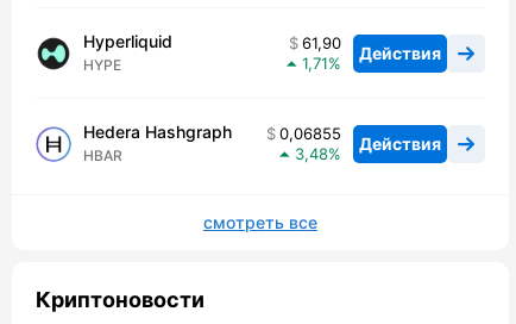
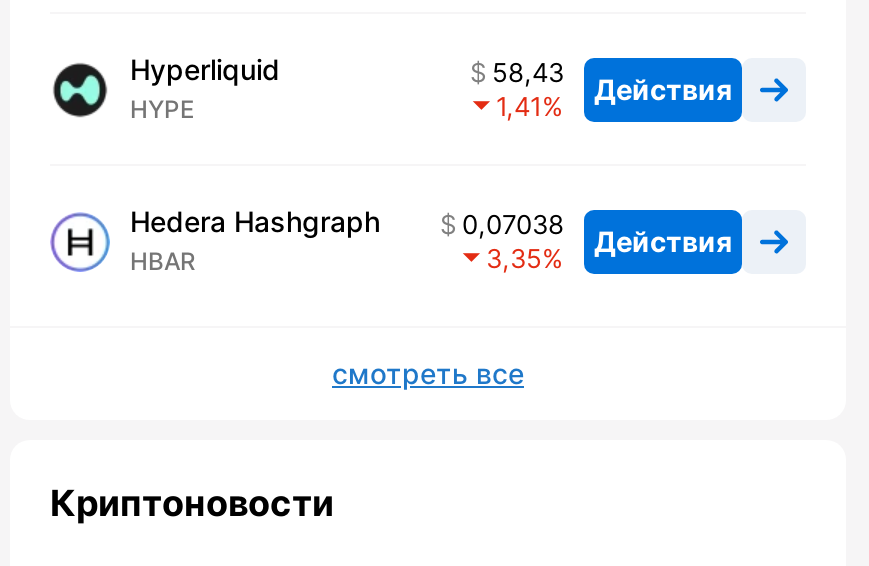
[302,34,441,63] 61,90 Действия -> [492,57,732,106] 58,43 Действия
[302,54,328,73] 1,71 -> [496,91,542,123] 1,41
[279,124,441,154] 0,06855 Действия -> [462,209,732,258] 0,07038 Действия
[295,145,328,164] 3,48 -> [486,243,542,275] 3,35

